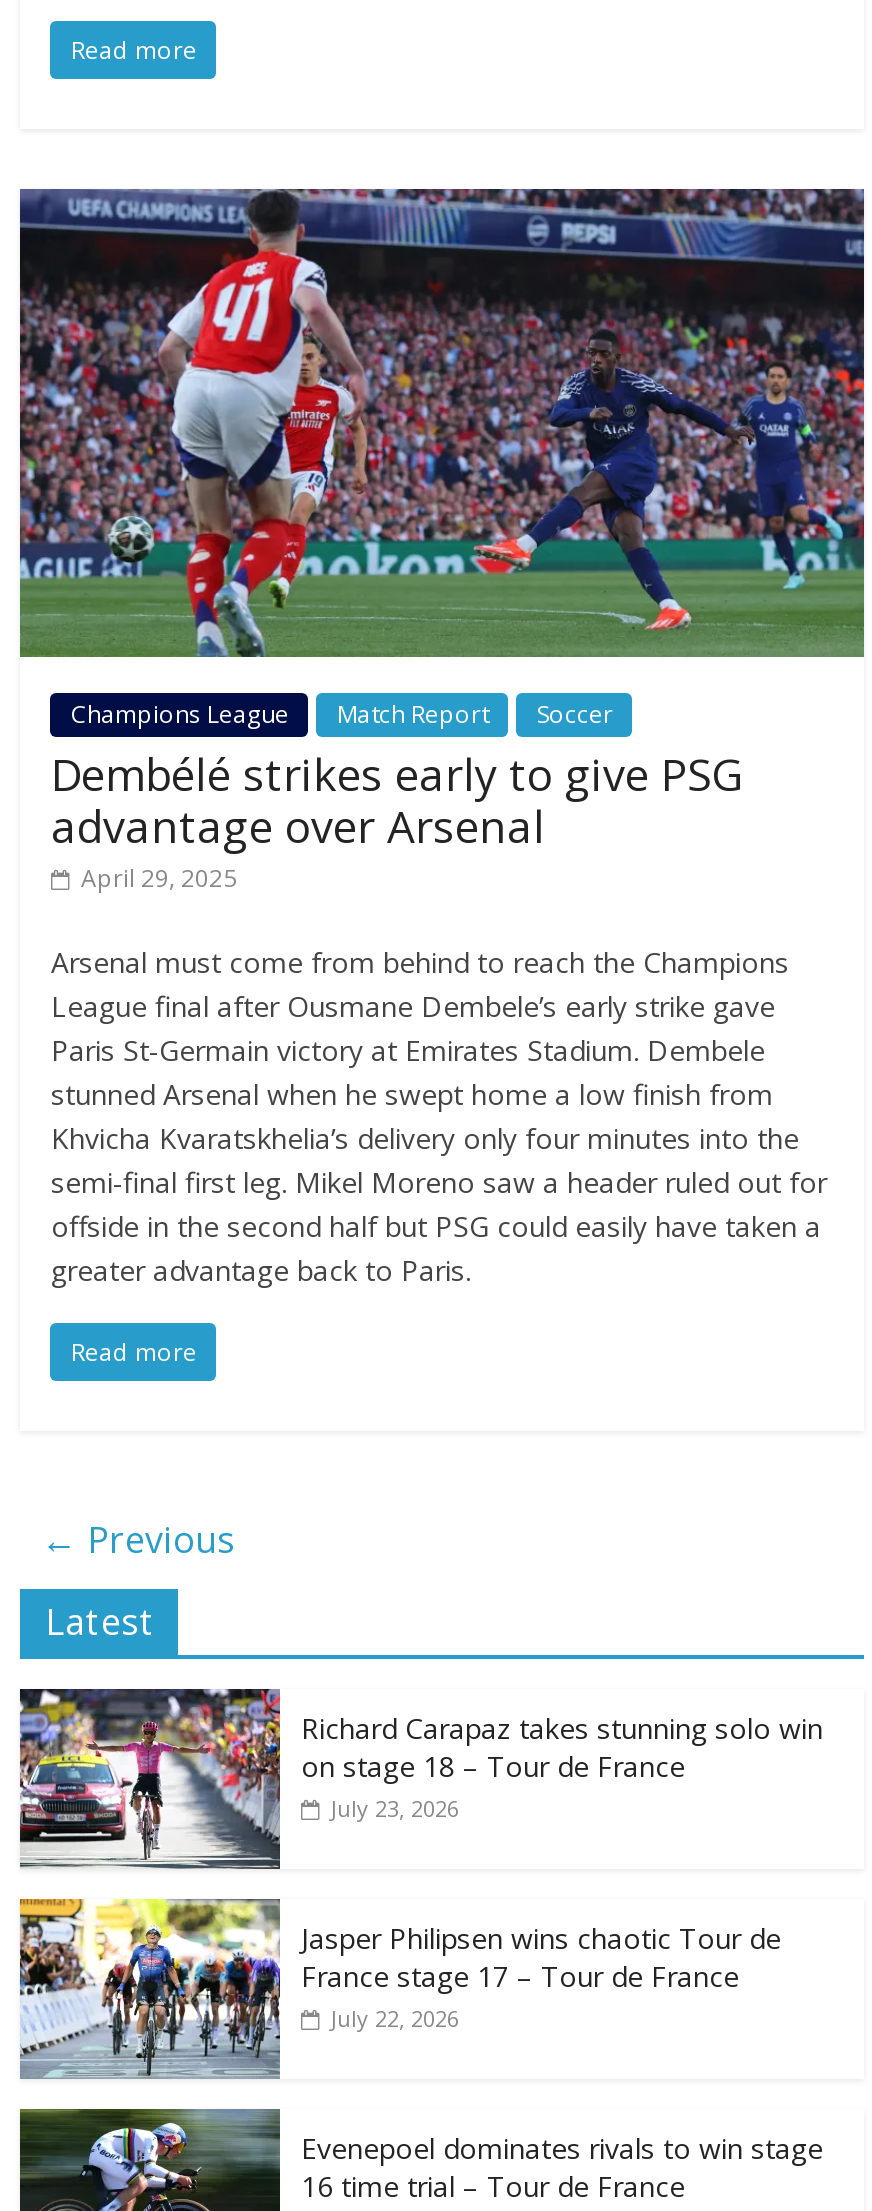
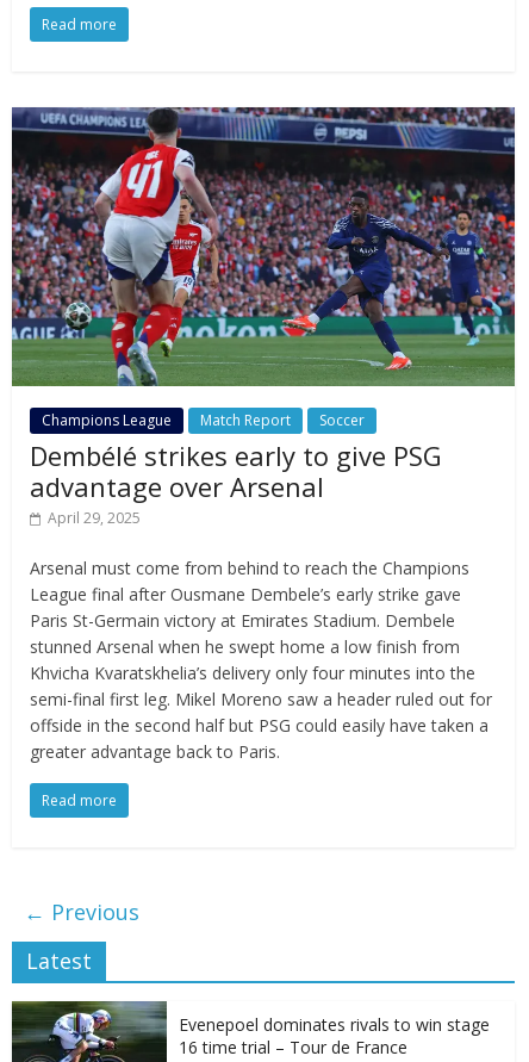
[18,1687,823,1871] [image] | Richard Carapaz takes stunning solo win | on stage 18 – Tour de France | July 23, 2026 -> none
[18,1897,781,2079] [image] | Jasper Philipsen wins chaotic Tour de | France stage 17 – Tour de France | July 22, 2026 -> none

